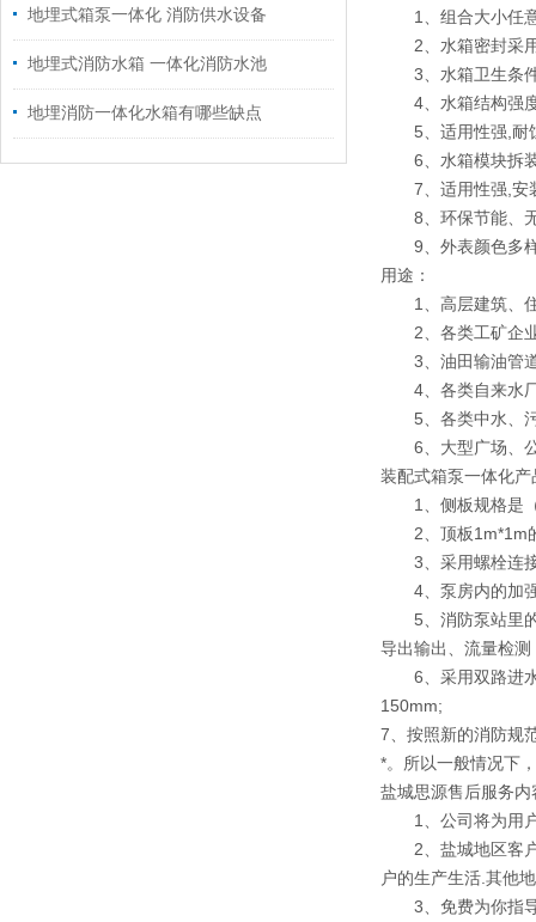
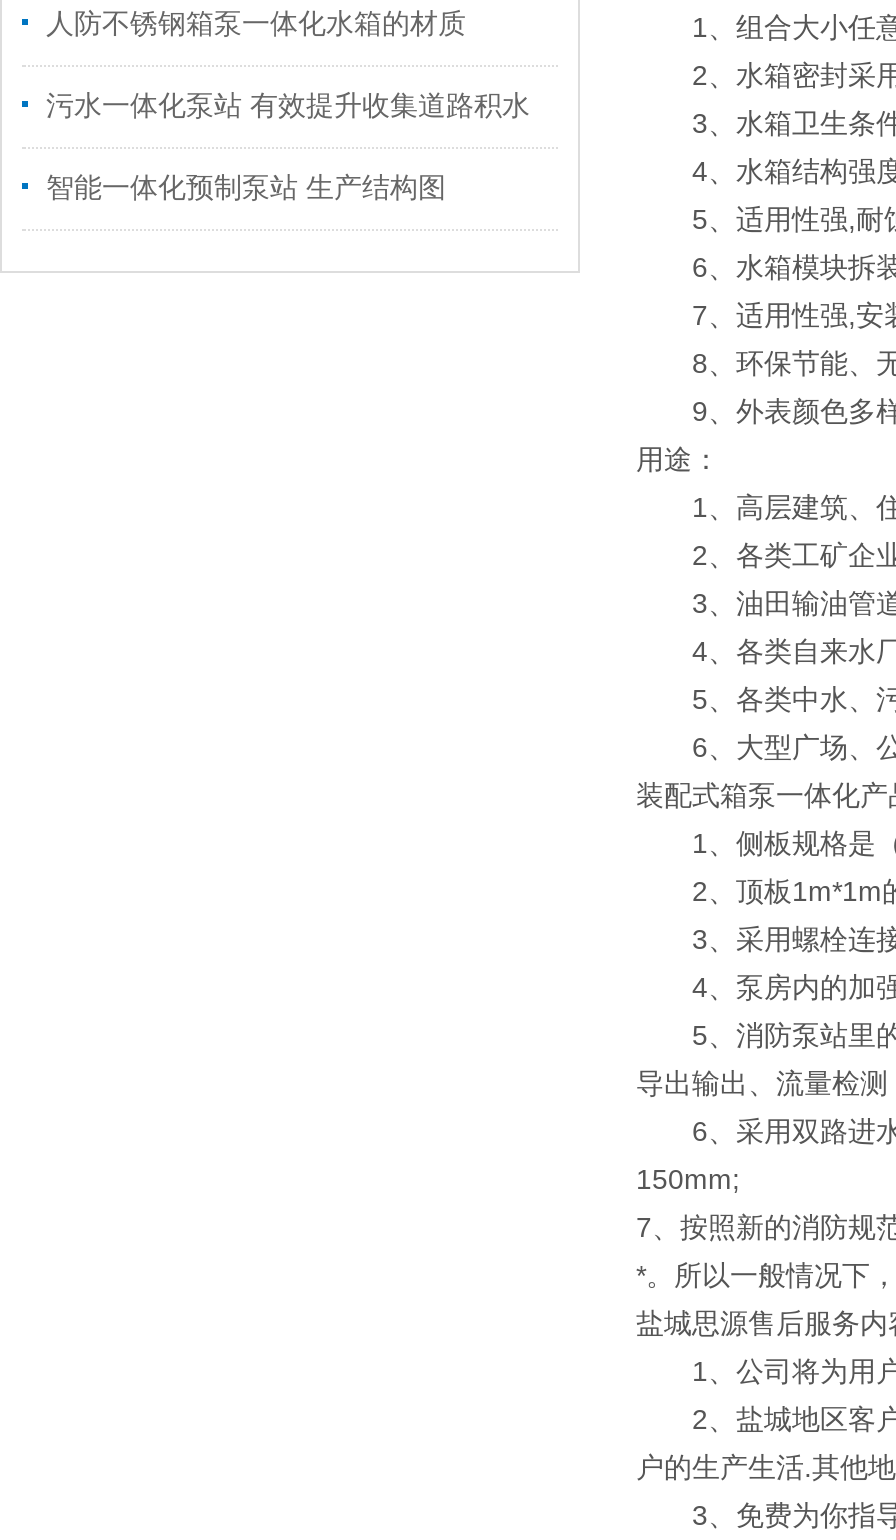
[28,6,267,24] 地埋式箱泵一体化 消防供水设备 -> [46,9,466,39] 人防不锈钢箱泵一体化水箱的材质
[28,55,267,73] 地埋式消防水箱 一体化消防水池 -> [46,91,530,121] 污水一体化泵站 有效提升收集道路积水
[28,104,262,122] 地埋消防一体化水箱有哪些缺点 -> [46,173,446,203] 智能一体化预制泵站 生产结构图

